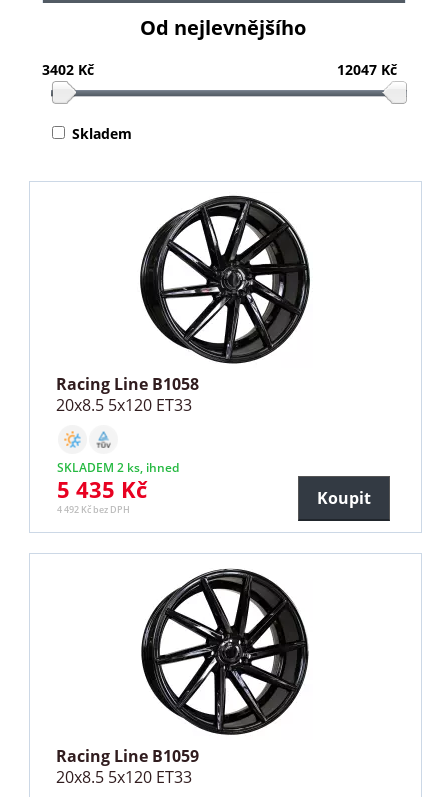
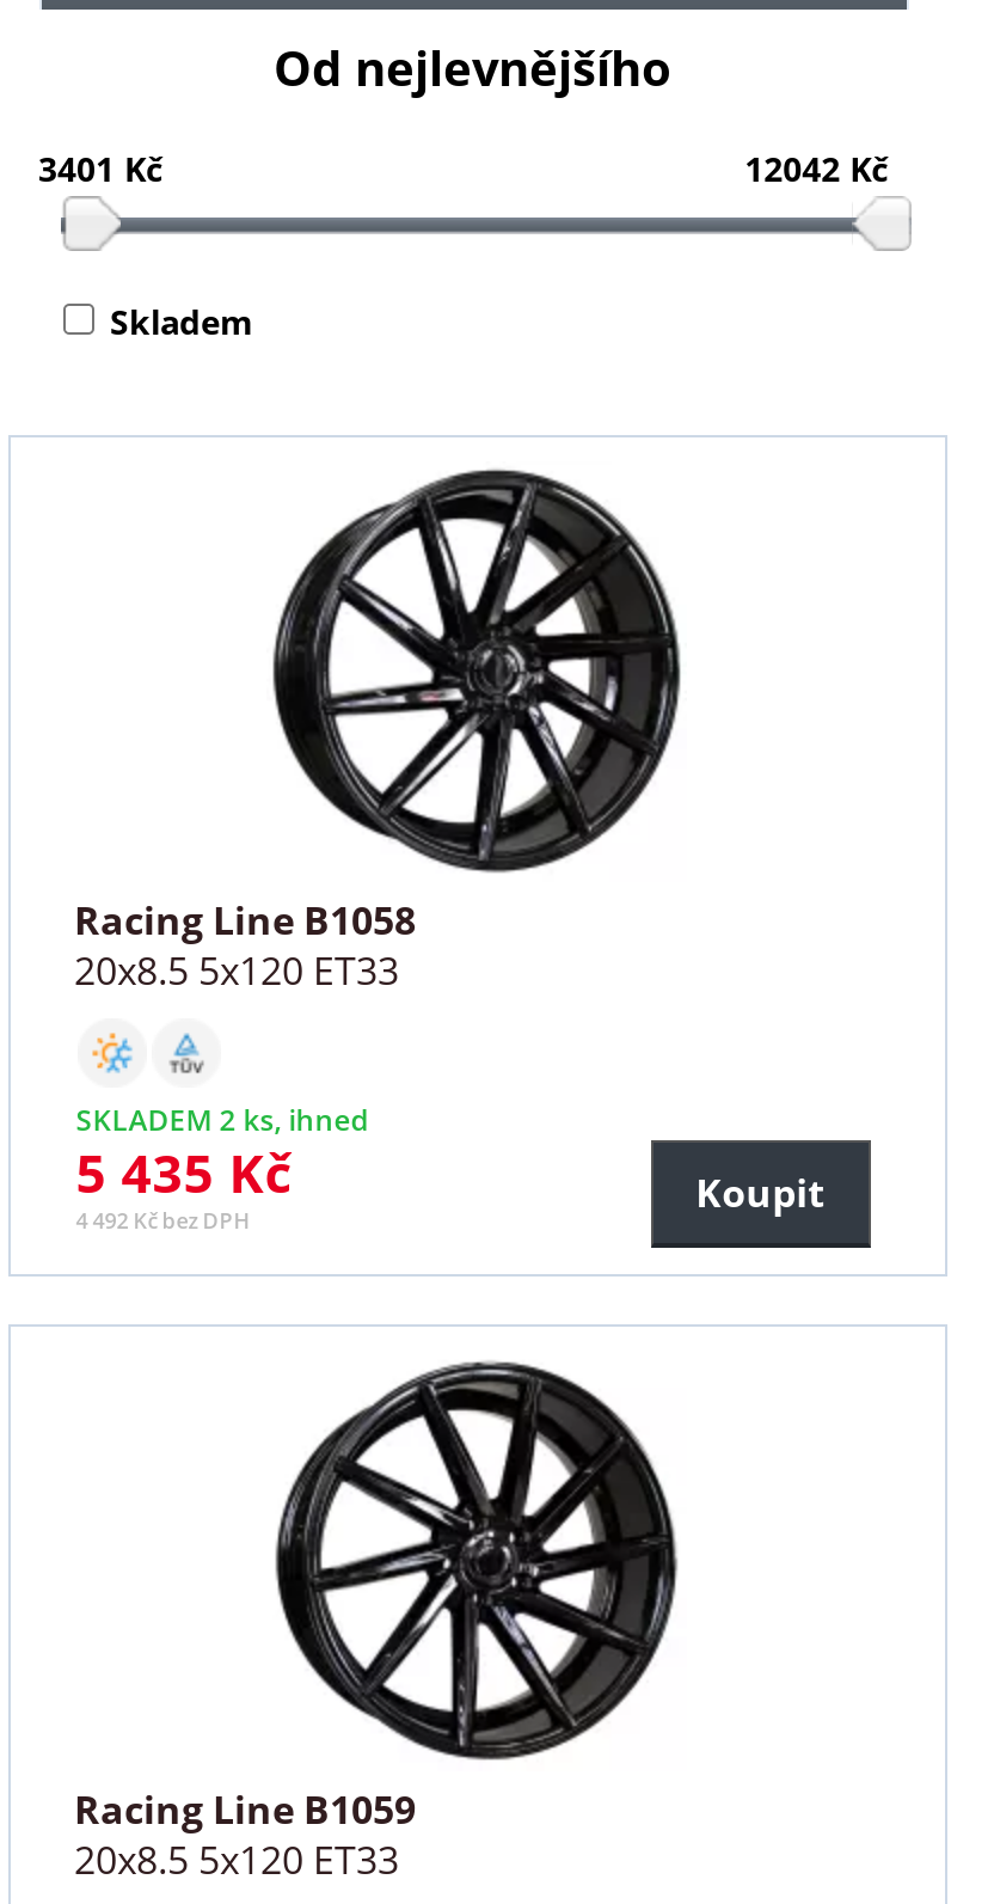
[41,60,93,79] 3402 Kč -> [38,146,162,192] 3401 Kč
[337,60,397,79] 12047 Kč -> [745,146,888,192] 12042 Kč

